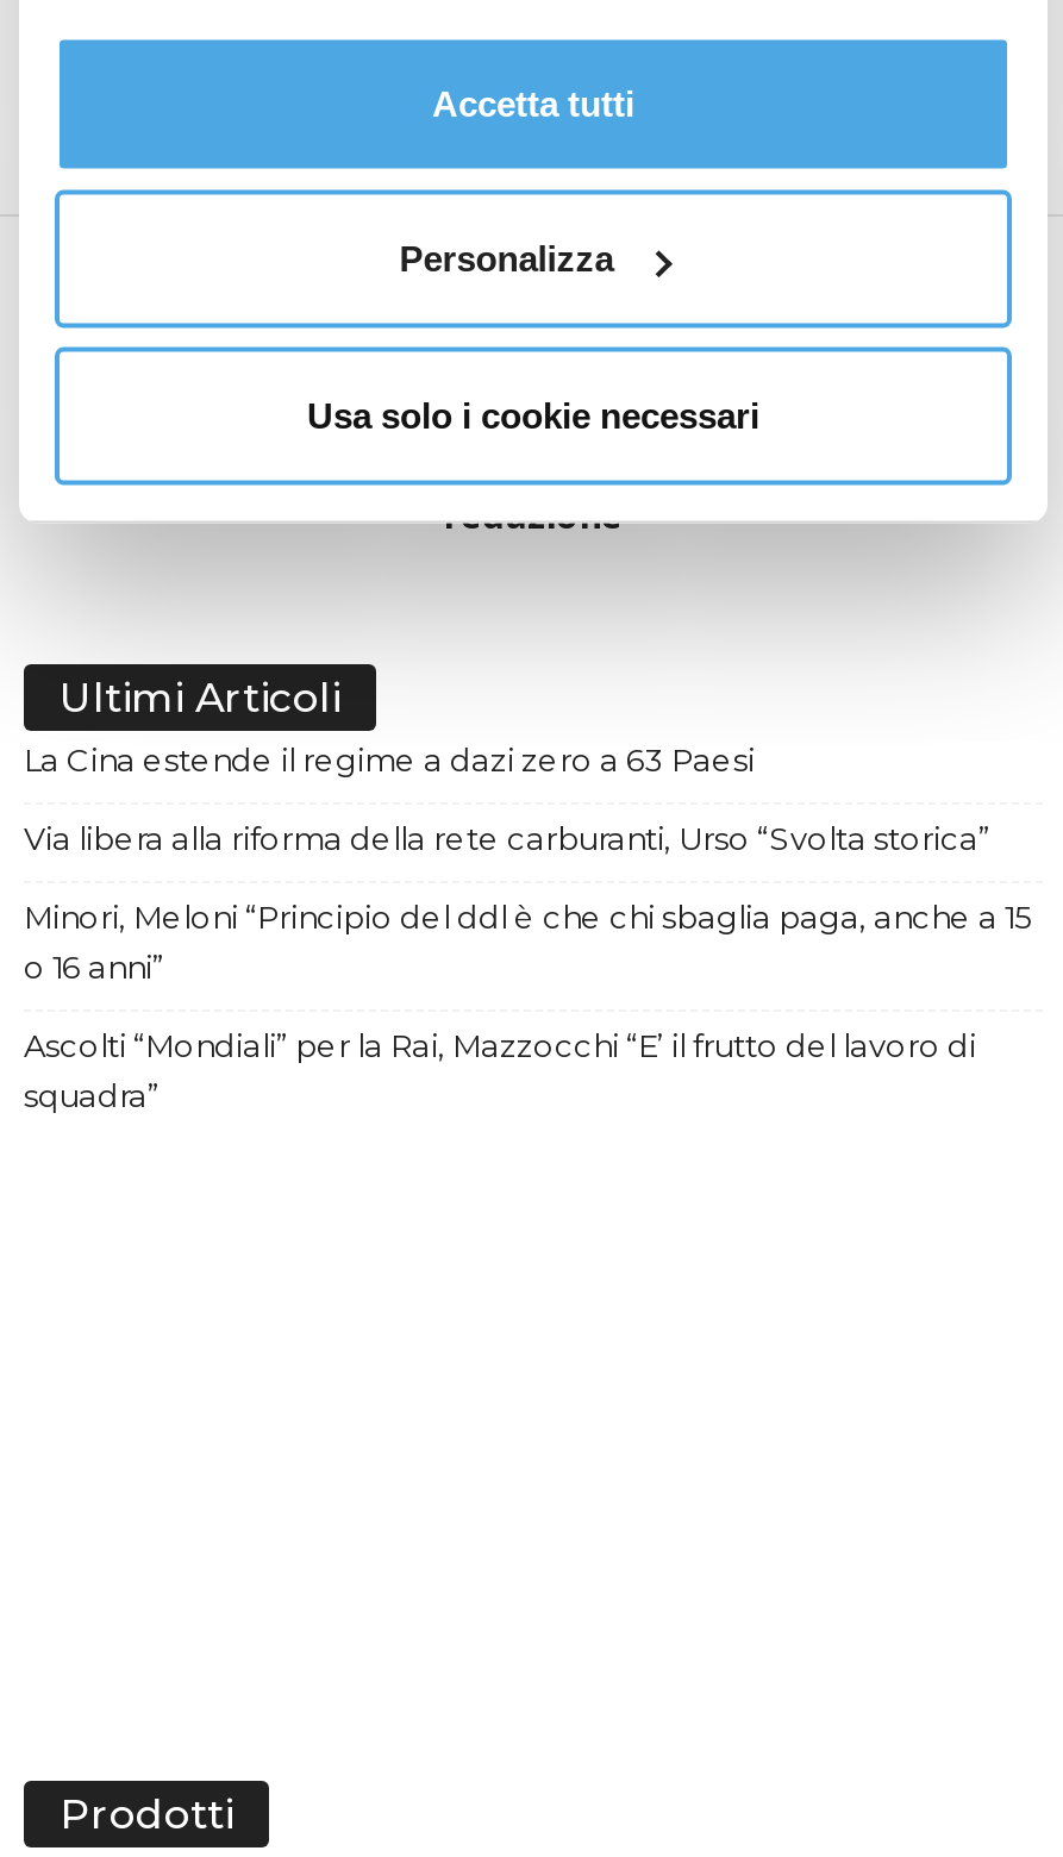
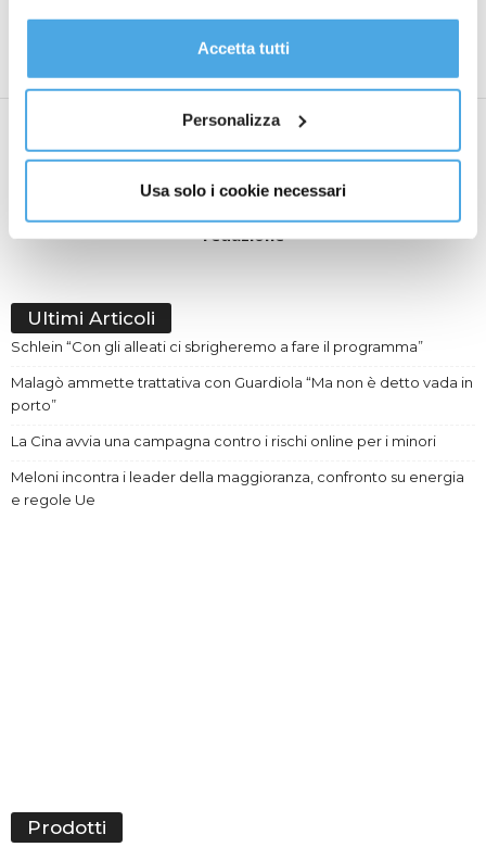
[24,740,755,778] La Cina estende il regime a dazi zero a 63 Paesi -> [11,338,423,355] Schlein “Con gli alleati ci sbrigheremo a fare il programma”
[24,819,990,857] Via libera alla riforma della rete carburanti, Urso “Svolta storica” -> [11,373,473,414] Malagò ammette trattativa con Guardiola “Ma non è detto vada in | porto”
[24,897,1031,985] Minori, Meloni “Principio del ddl è che chi sbaglia paga, anche a 15 | o 16 anni” -> [11,432,436,449] La Cina avvia una campagna contro i rischi online per i minori
[24,1026,976,1114] Ascolti “Mondiali” per la Rai, Mazzocchi “E’ il frutto del lavoro di | squadra” -> [11,468,464,508] Meloni incontra i leader della maggioranza, confronto su energia | e regole Ue

